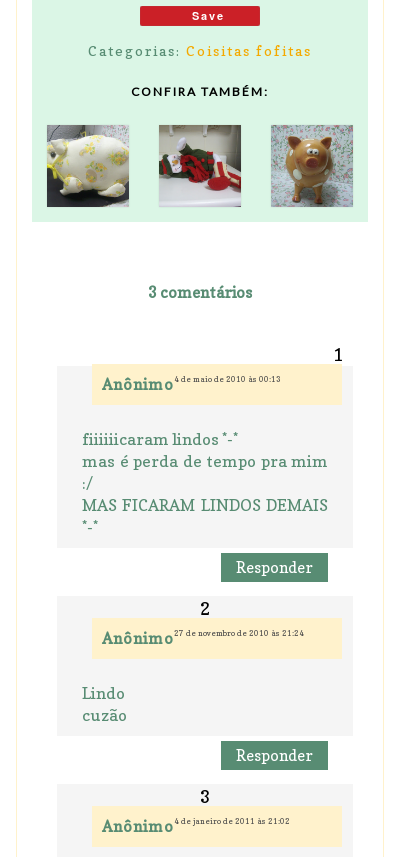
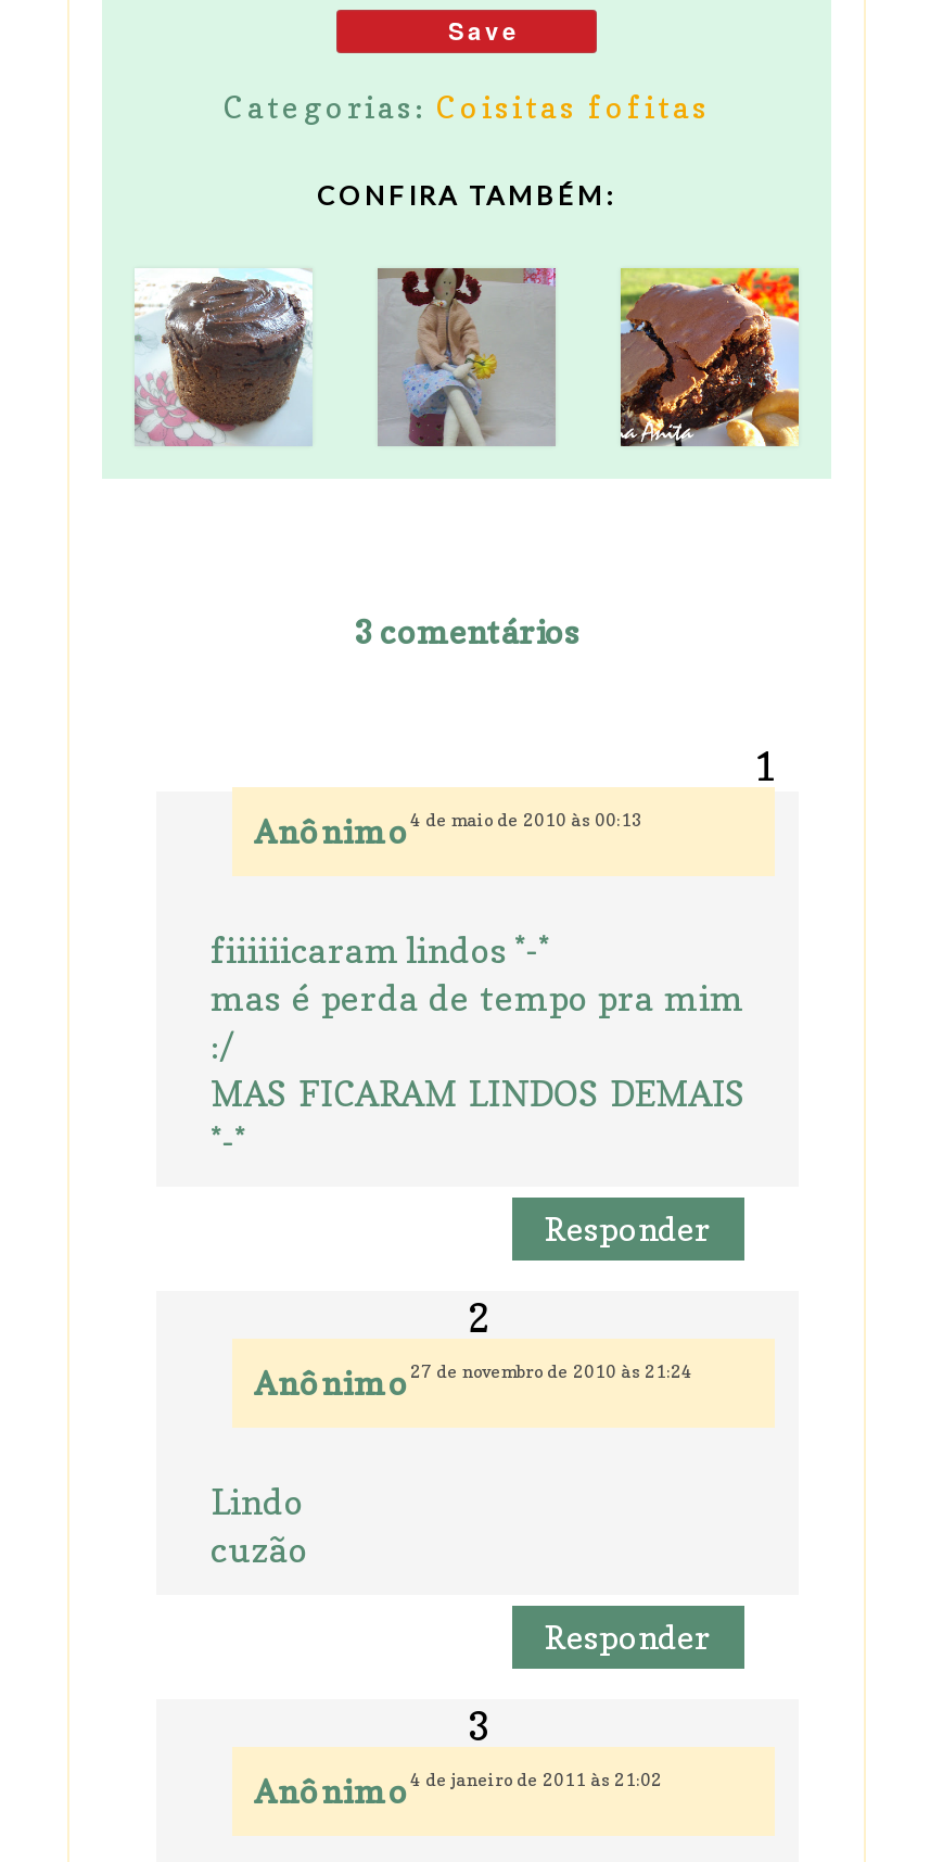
[46,124,130,208] [image] -> [132,268,313,446] [image]
[159,124,242,207] [image] -> [378,266,558,448] [image]
[271,124,354,208] [image] -> [619,266,801,448] [image]

